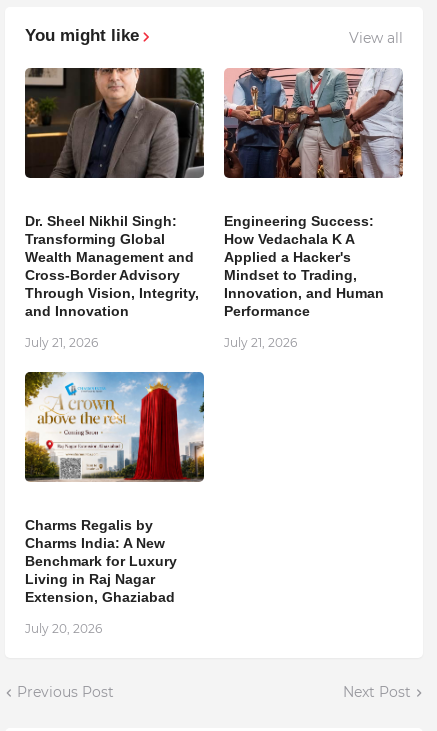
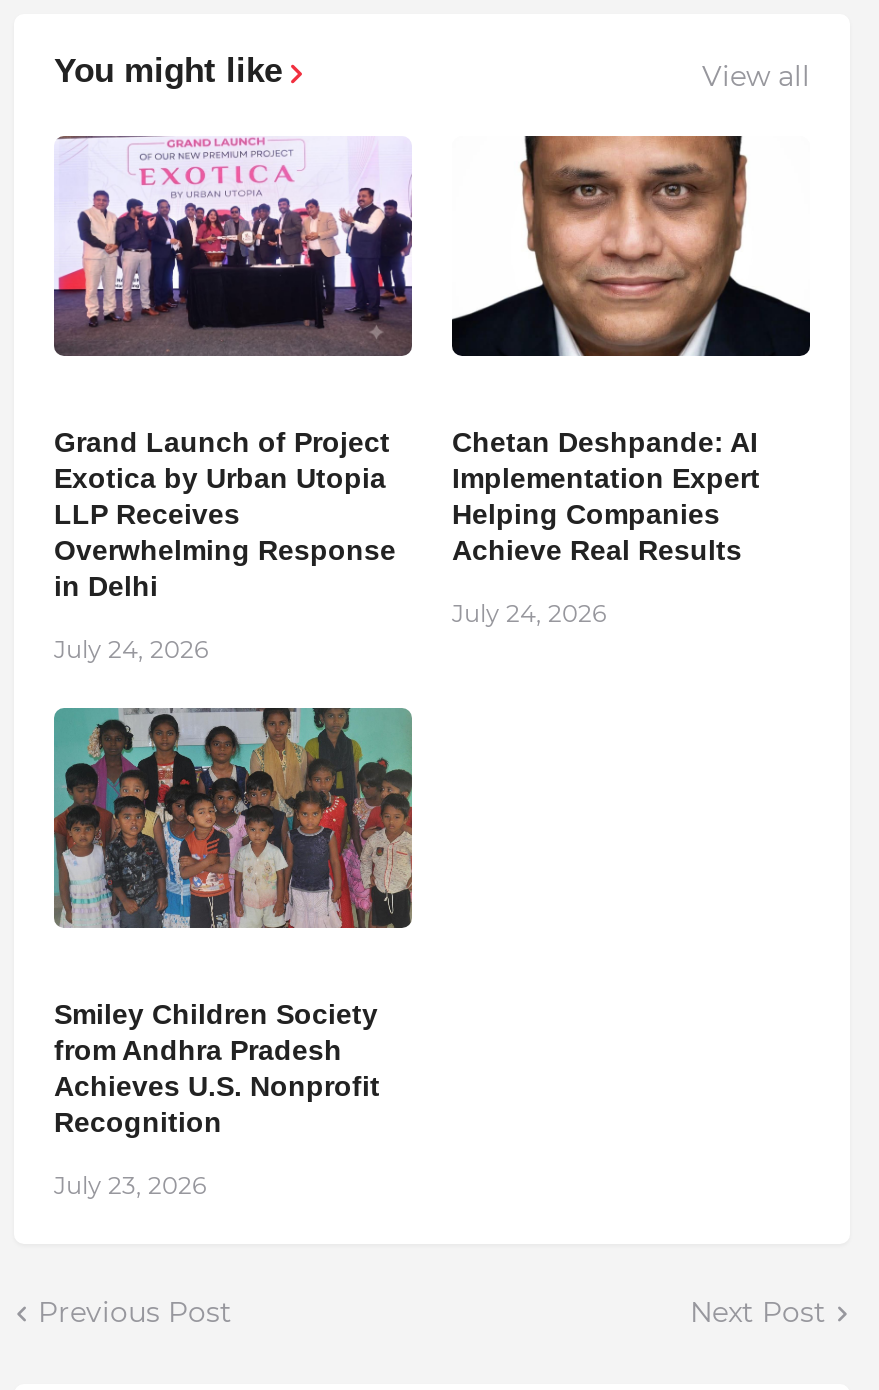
[24,67,205,319] [image] | Dr. Sheel Nikhil Singh: | Transforming Global | Wealth Management and | Cross-Border Advisory | Through Vision, Integrity, | and Innovation -> [52,134,412,603] [image] | Grand Launch of Project | Exotica by Urban Utopia | LLP Receives | Overwhelming Response | in Delhi
[223,67,404,319] [image] | Engineering Success: | How Vedachala K A | Applied a Hacker's | Mindset to Trading, | Innovation, and Human | Performance -> [452,136,812,567] [image] | Chetan Deshpande: AI | Implementation Expert | Helping Companies | Achieve Real Results
[25,335,98,350] July 21, 2026 -> [54,635,208,665] July 24, 2026
[224,335,297,350] July 21, 2026 -> [452,599,606,629] July 24, 2026
[24,371,205,605] [image] | Charms Regalis by | Charms India: A New | Benchmark for Luxury | Living in Raj Nagar | Extension, Ghaziabad -> [52,706,414,1139] [image] | Smiley Children Society | from Andhra Pradesh | Achieves U.S. Nonprofit | Recognition
[25,621,102,636] July 20, 2026 -> [54,1171,206,1201] July 23, 2026

